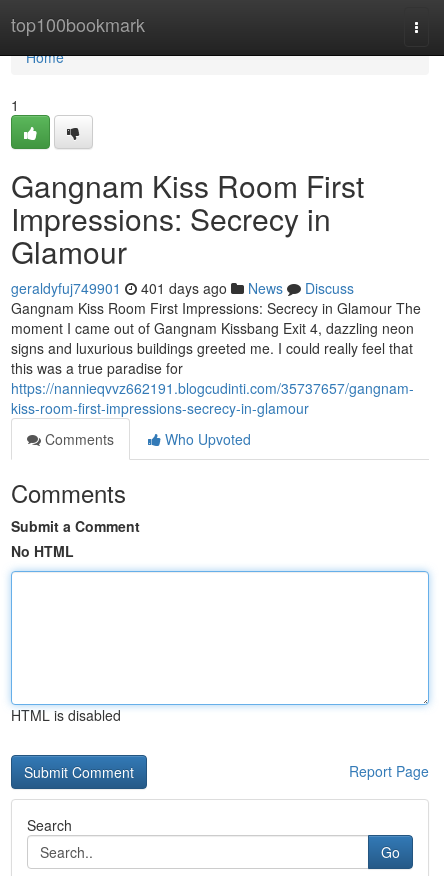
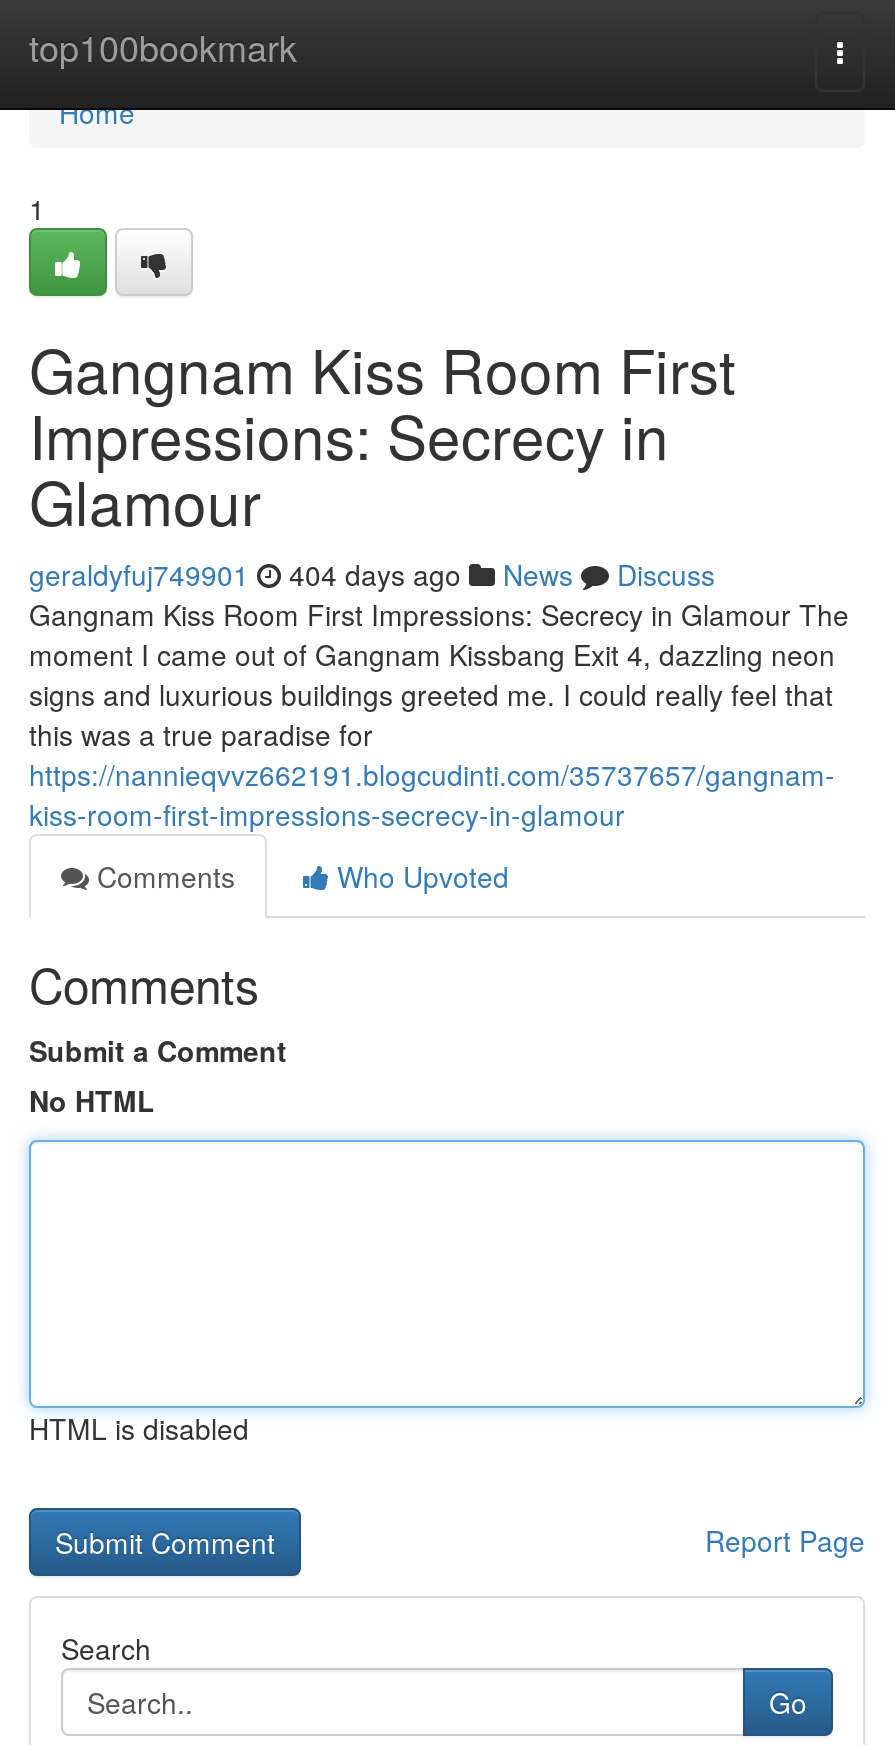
[11,278,354,298] geraldyfuj749901 401 days ago News Discuss -> [29,554,715,594] geraldyfuj749901 404 days ago News Discuss

